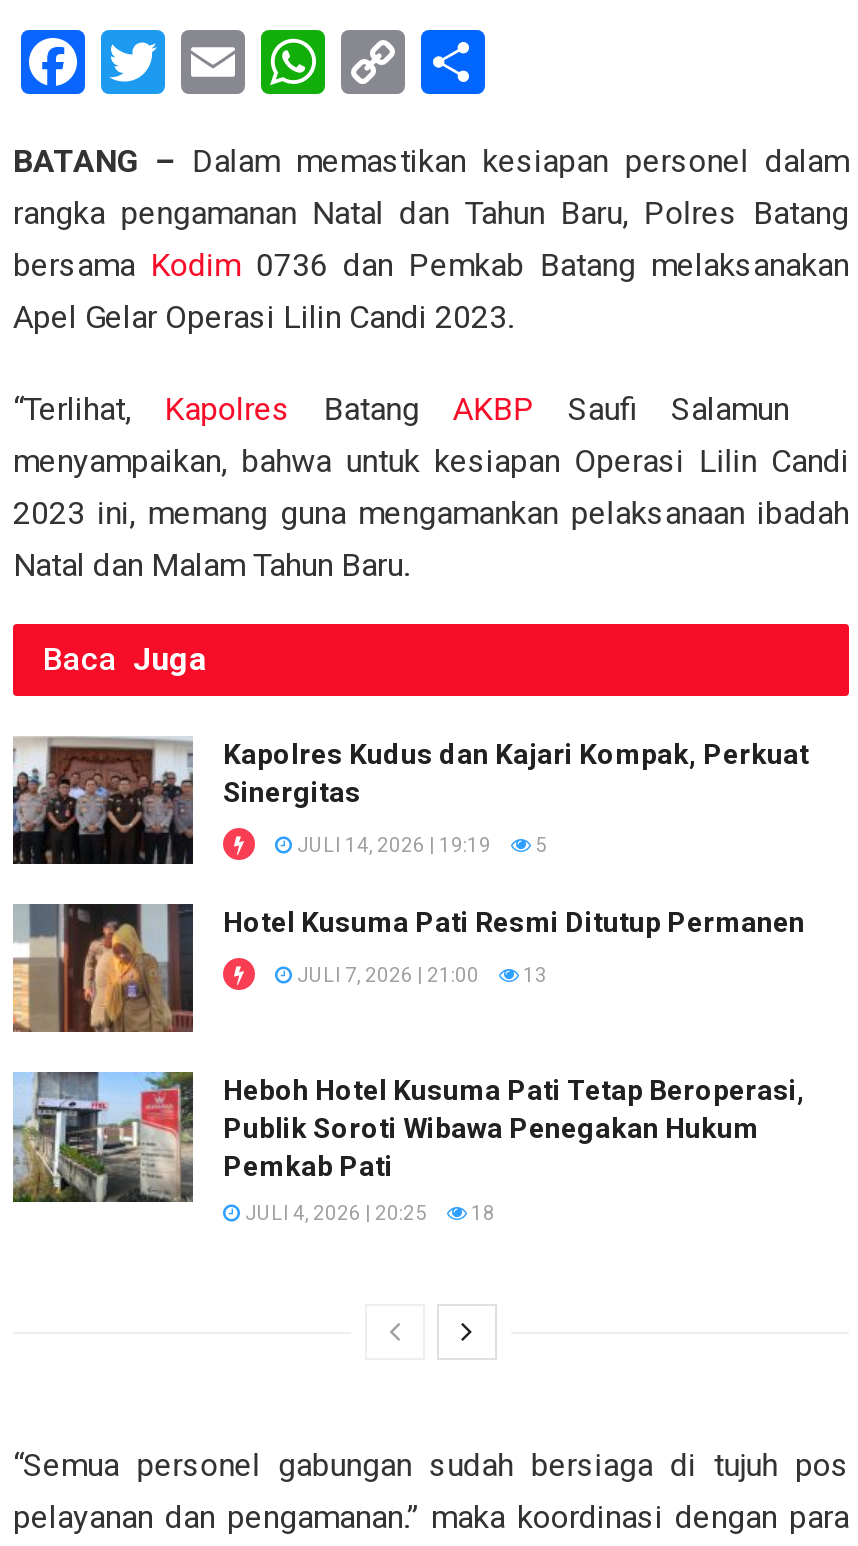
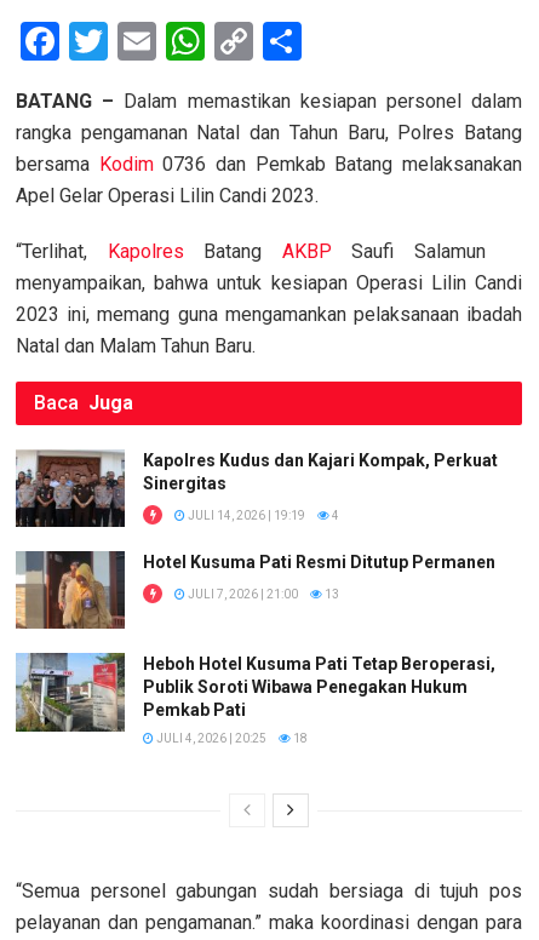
[531,833,547,855] 5 -> [329,508,339,522] 4

